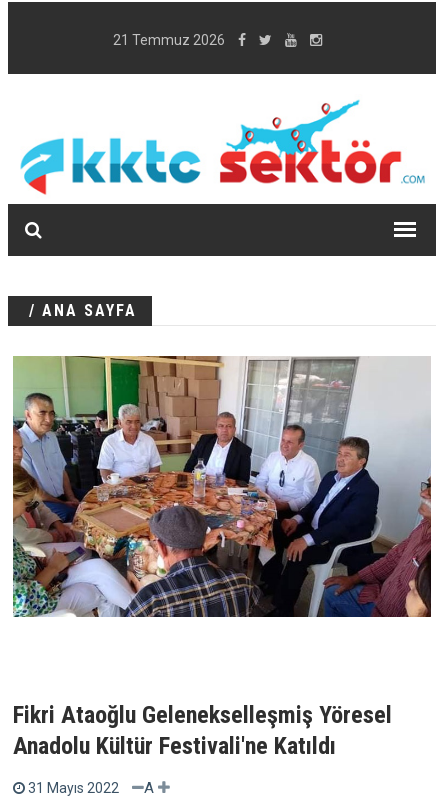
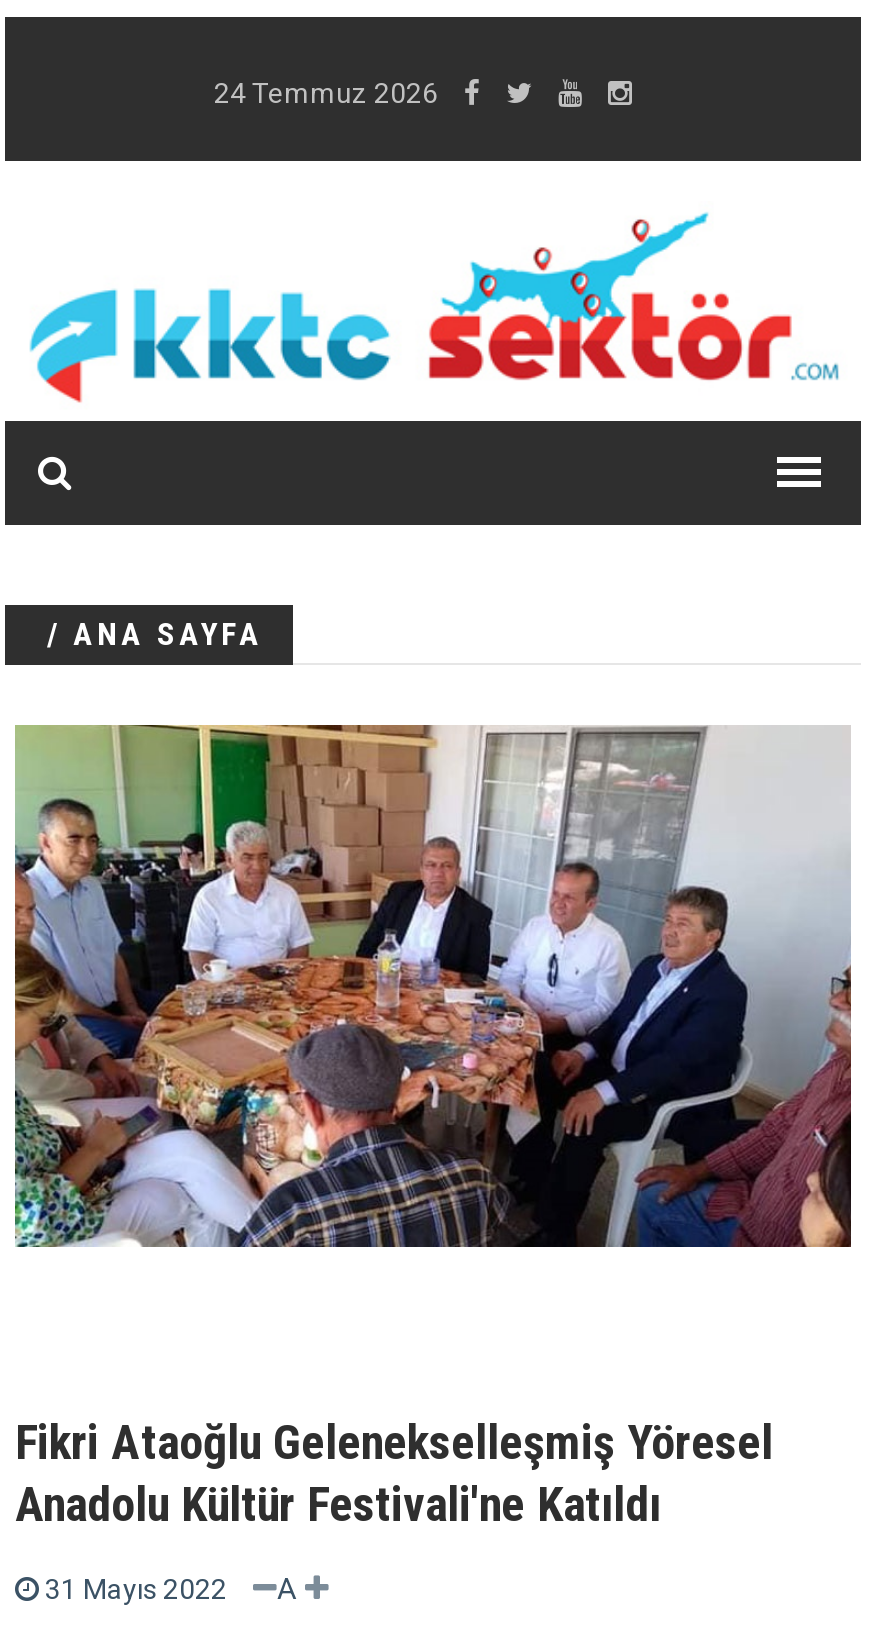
[112,32,224,48] 21 Temmuz 2026 -> [214,77,438,109] 24 Temmuz 2026

